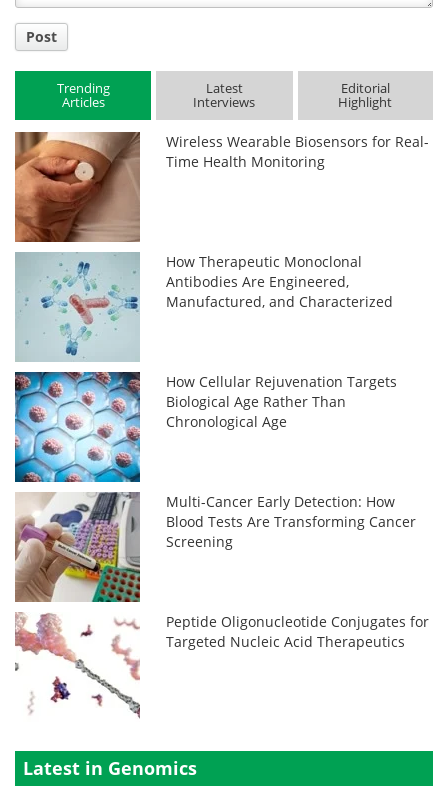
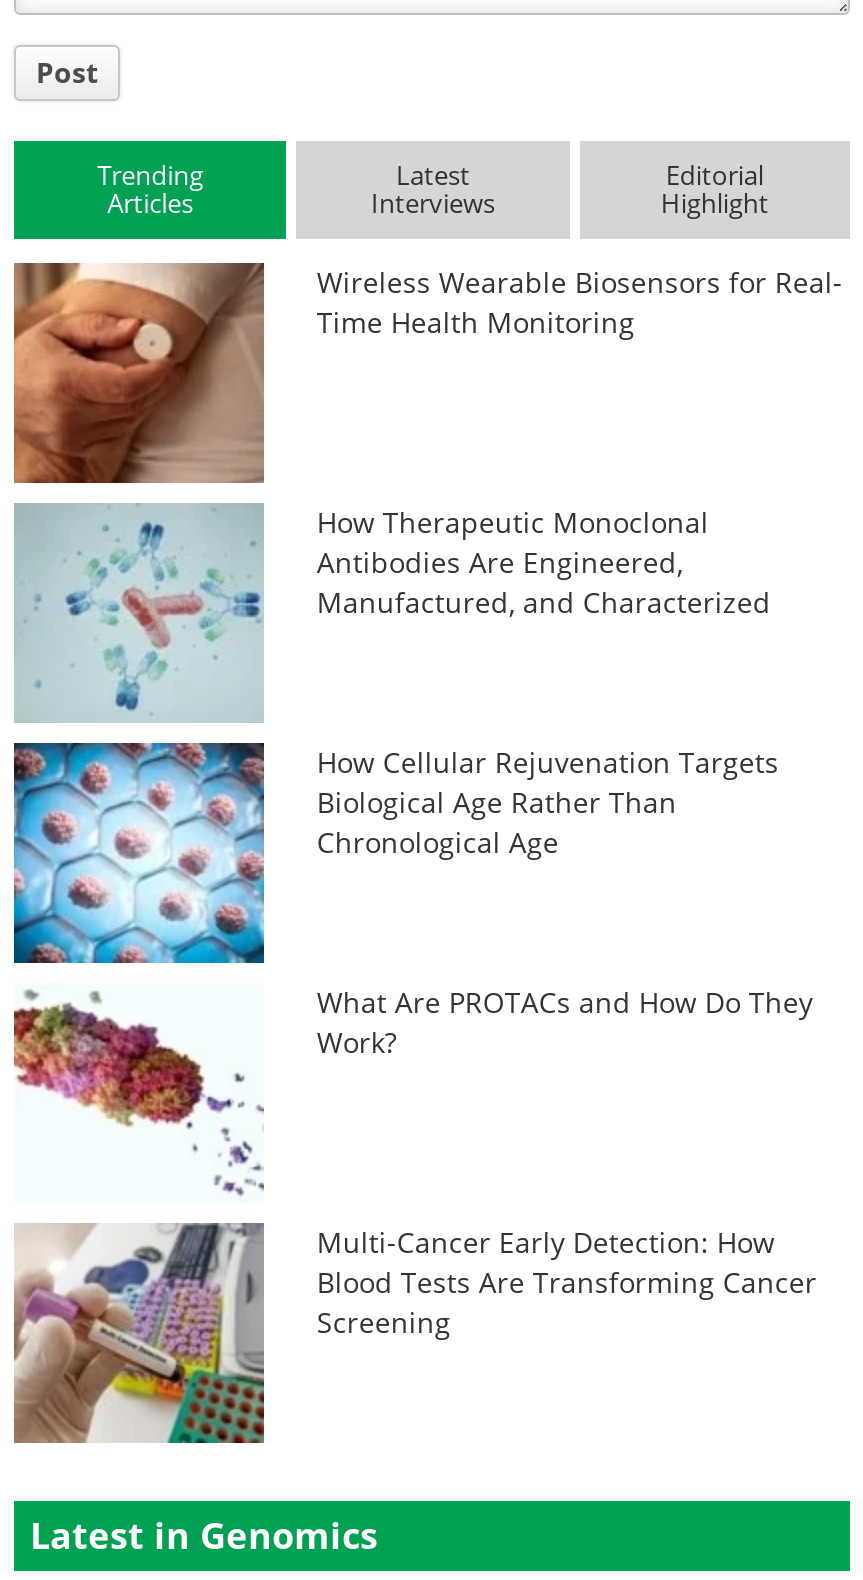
none -> [14,984,813,1204] [image] | What Are PROTACs and How Do They | Work?
moved [13,489,416,604] -> [10,1218,817,1448]: [image] | Multi-Cancer Early Detection: How | Blood Tests Are Transforming Cancer | Screening
[15,612,429,718] [image] | Peptide Oligonucleotide Conjugates for | Targeted Nucleic Acid Therapeutics -> none

